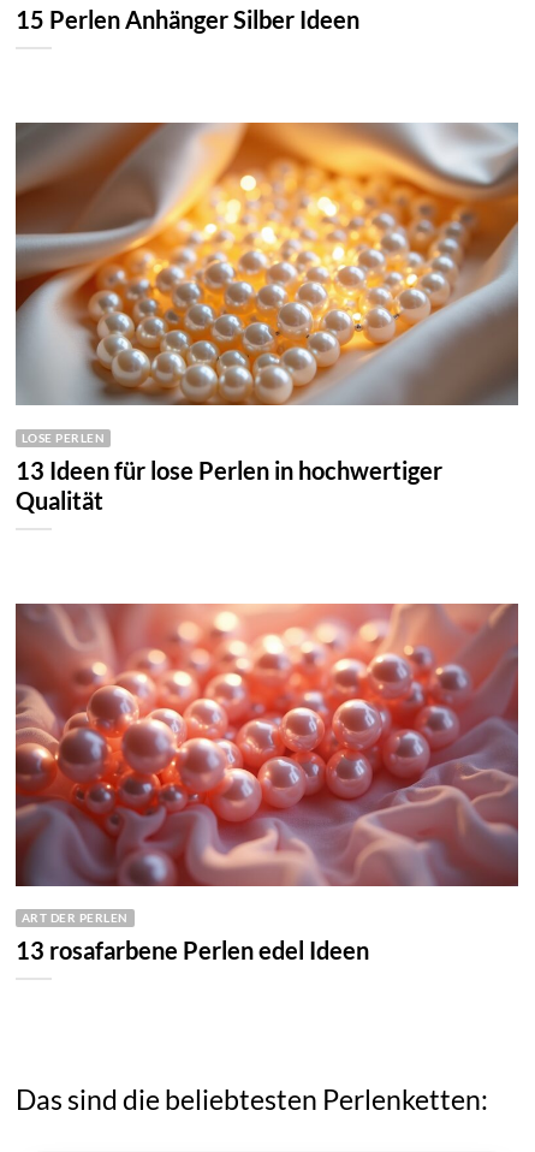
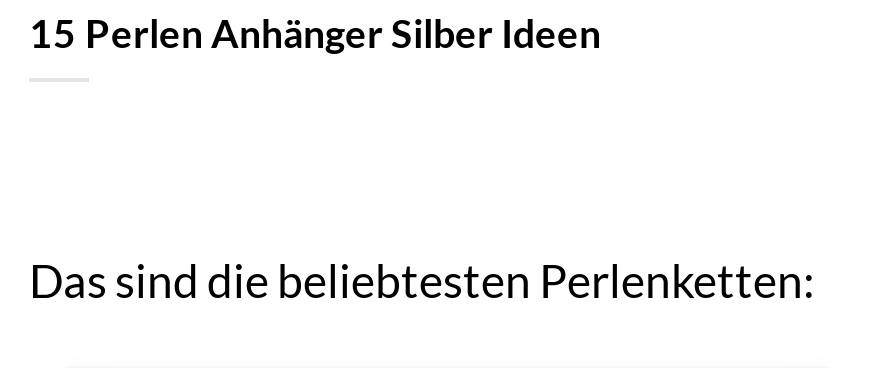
[14,121,519,514] [image] | LOSE PERLEN | 13 Ideen für lose Perlen in hochwertiger | Qualität -> none
[14,602,519,965] [image] | ART DER PERLEN | 13 rosafarbene Perlen edel Ideen -> none

